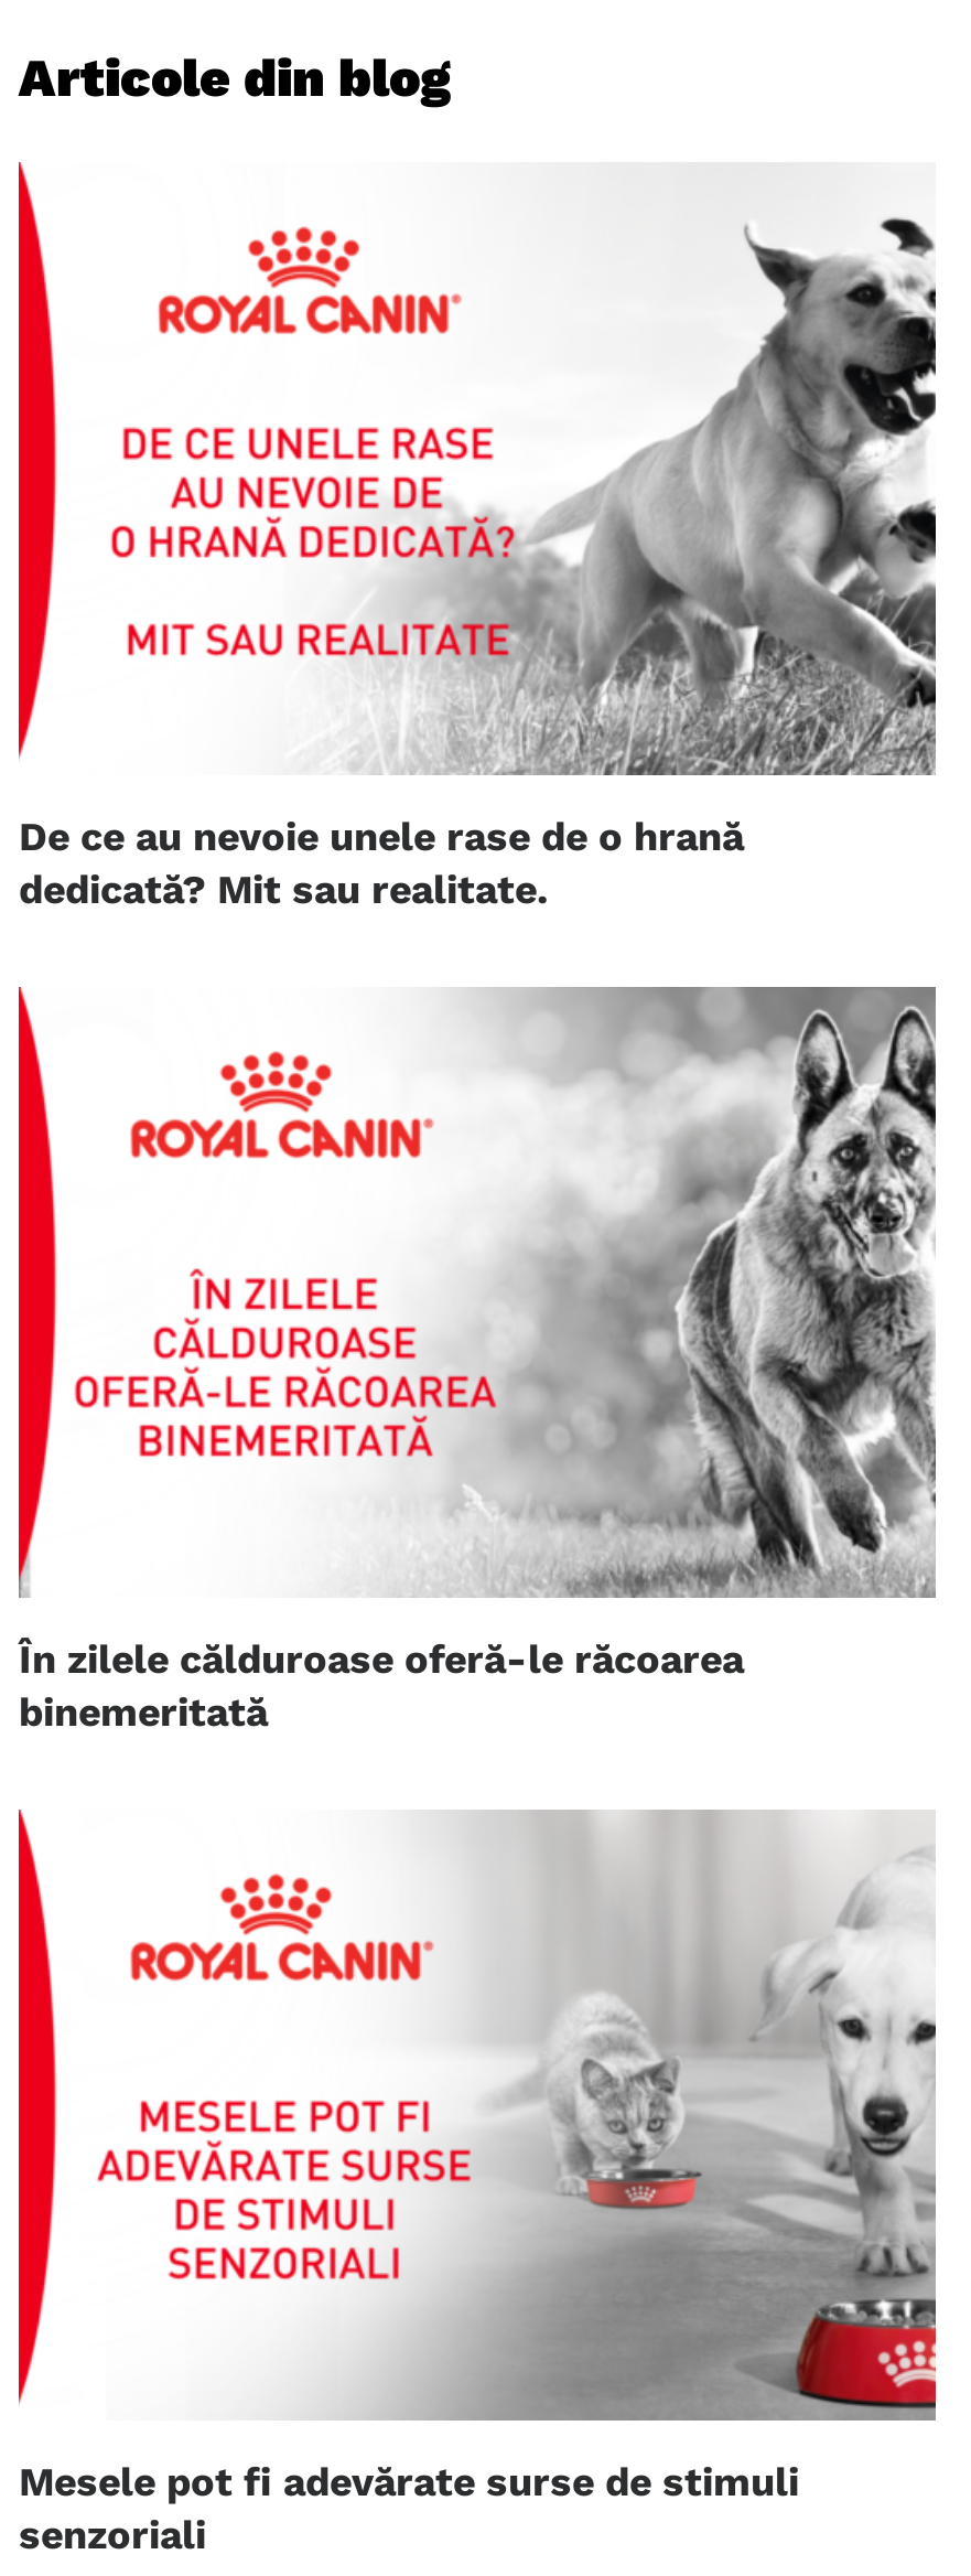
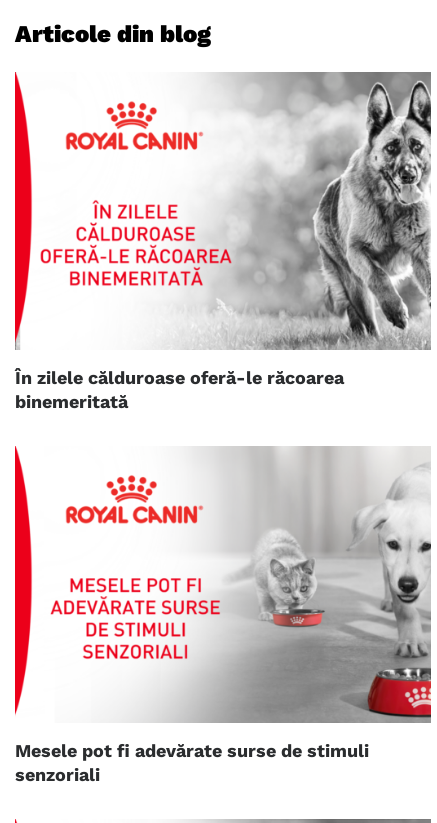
[19,215,938,911] [image] | De ce au nevoie unele rase de o hrană | dedicată? Mit sau realitate. -> none

